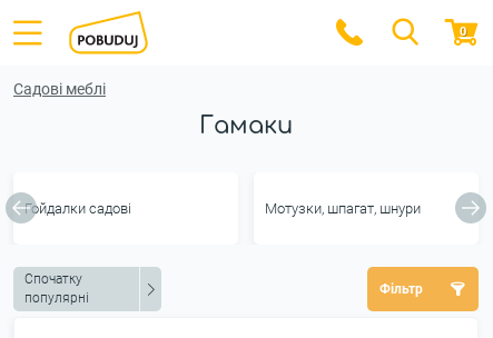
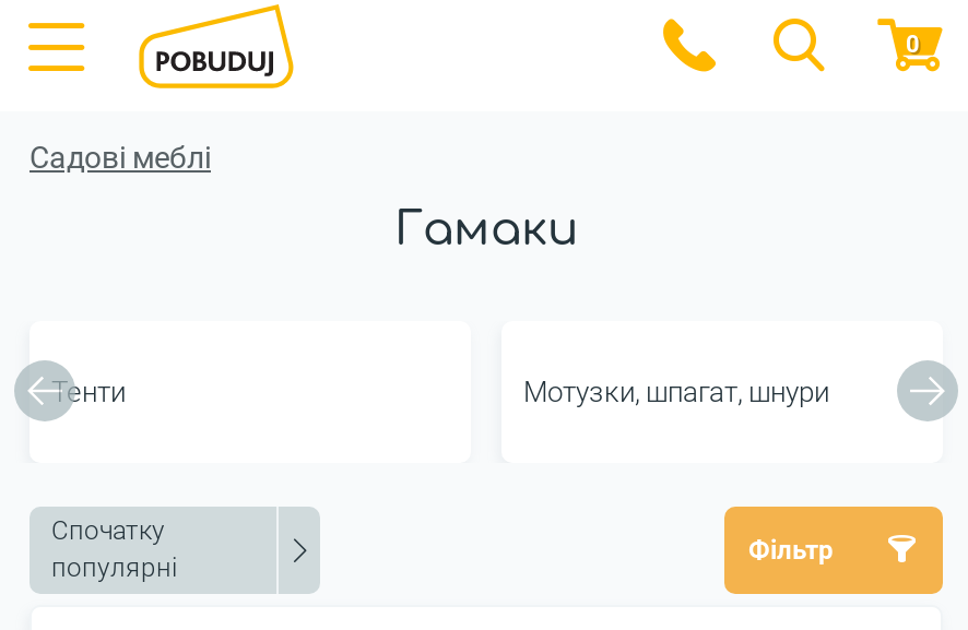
[24,200,131,217] Гойдалки садові -> [51,376,126,408] Тенти

